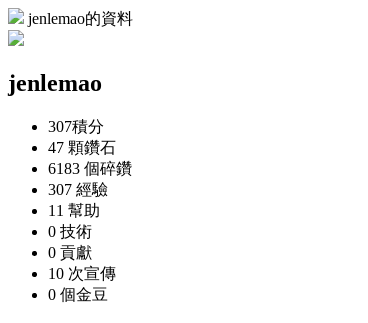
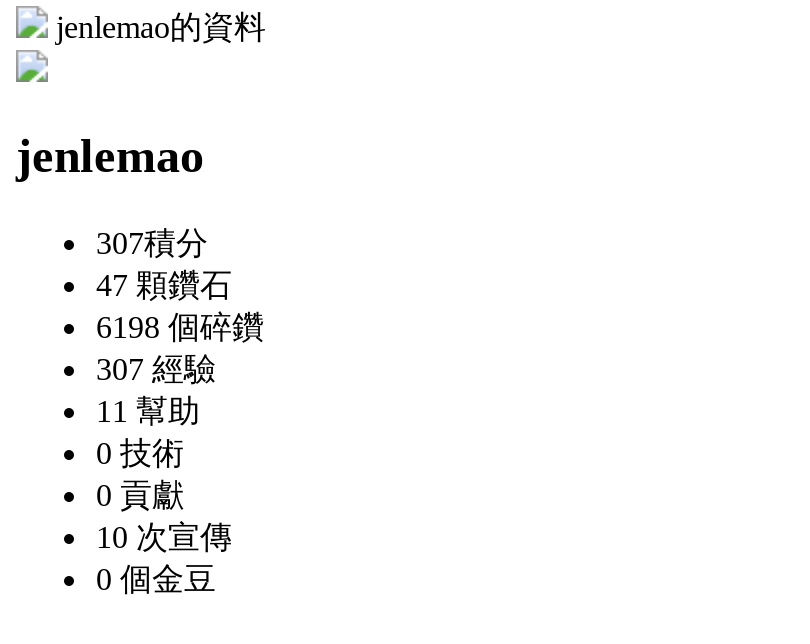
[48,160,132,177] 6183 個碎鑽 -> [96,310,264,344] 6198 個碎鑽

